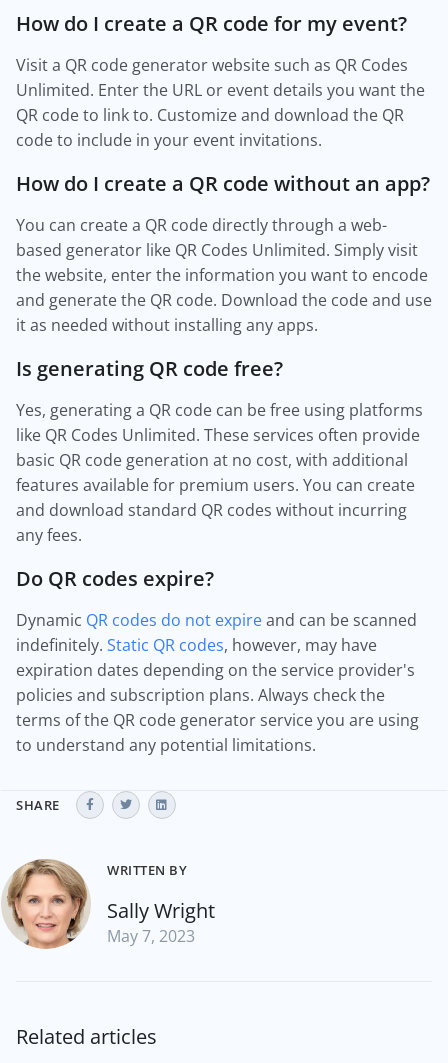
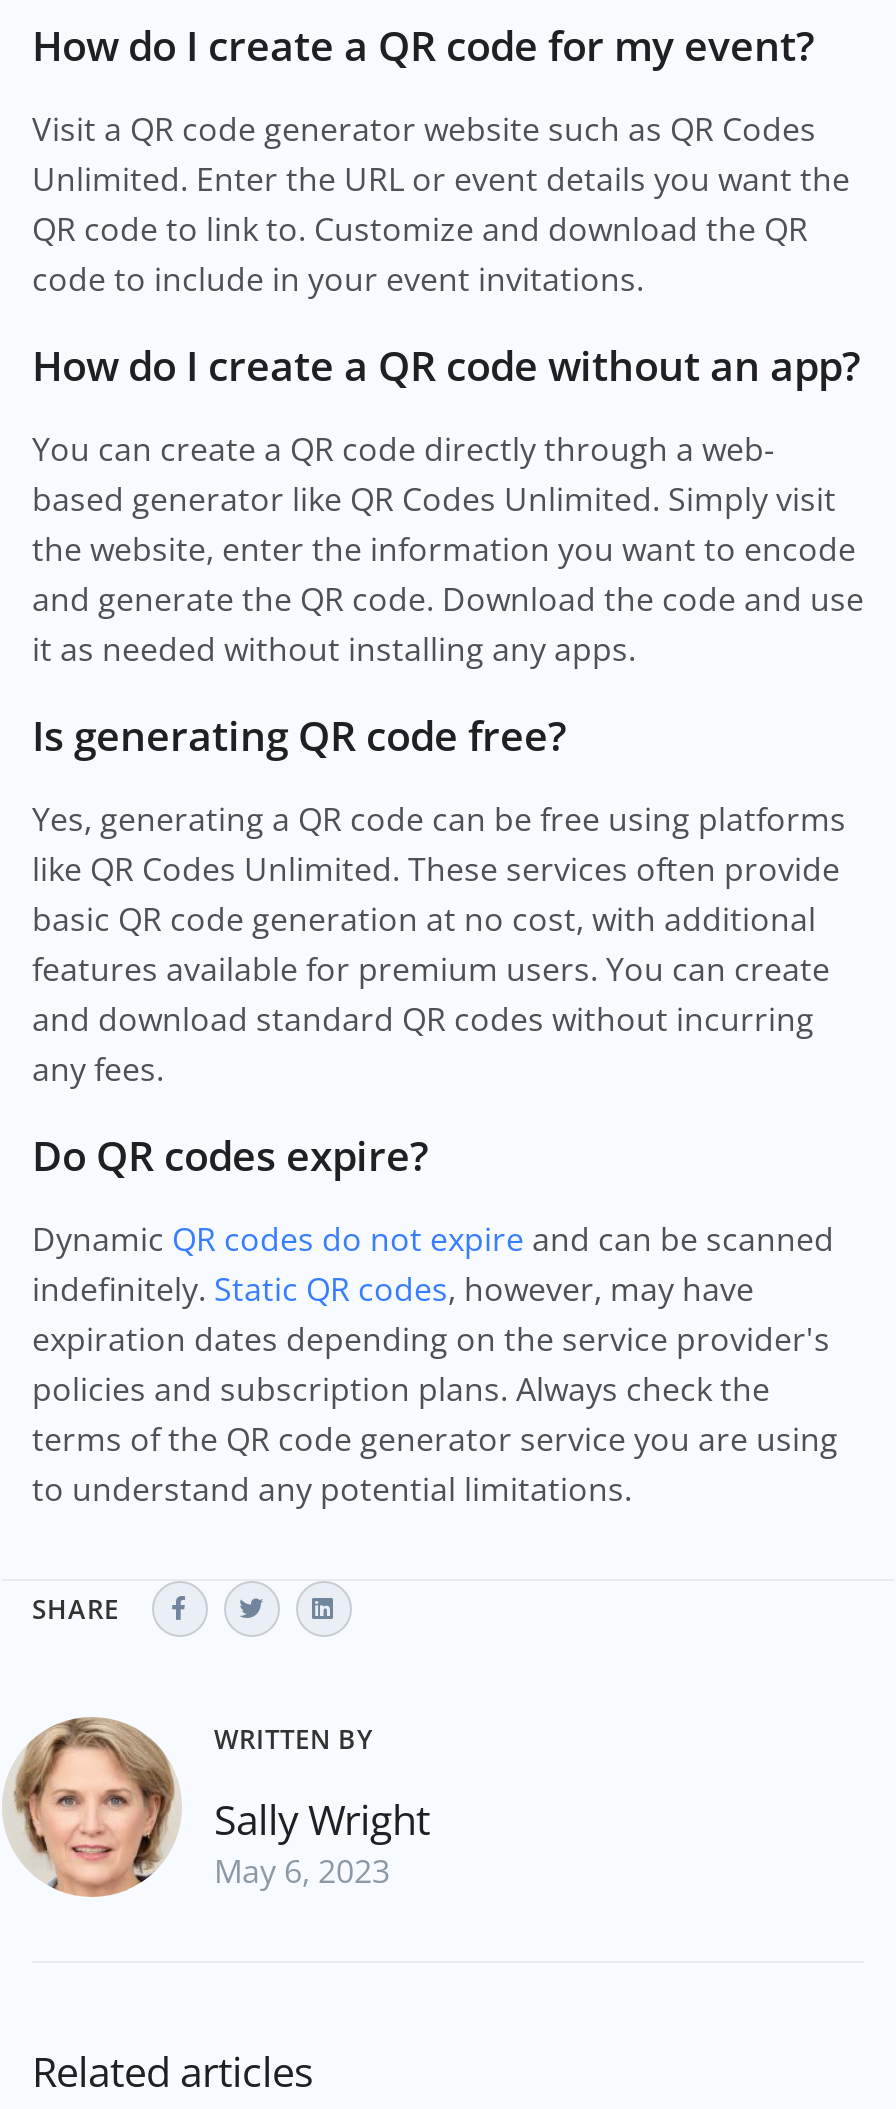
[107,924,195,946] May 7, 2023 -> [214,1848,390,1892] May 6, 2023

